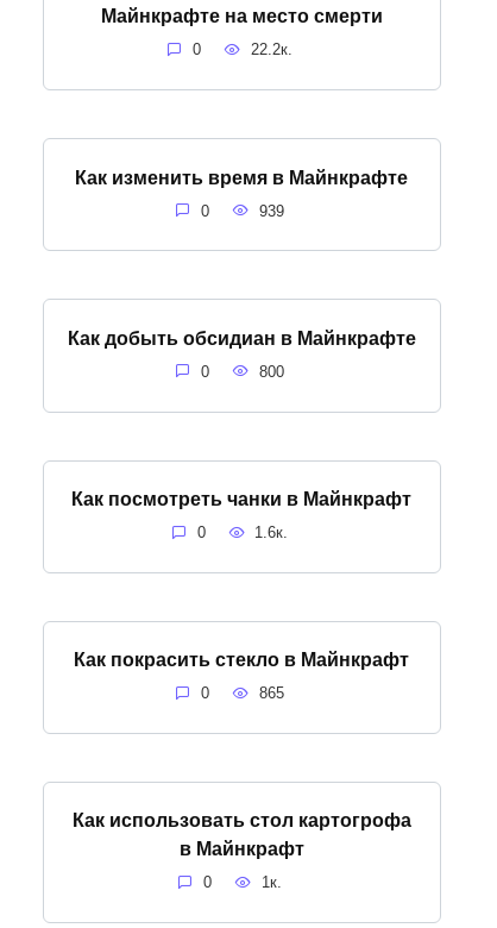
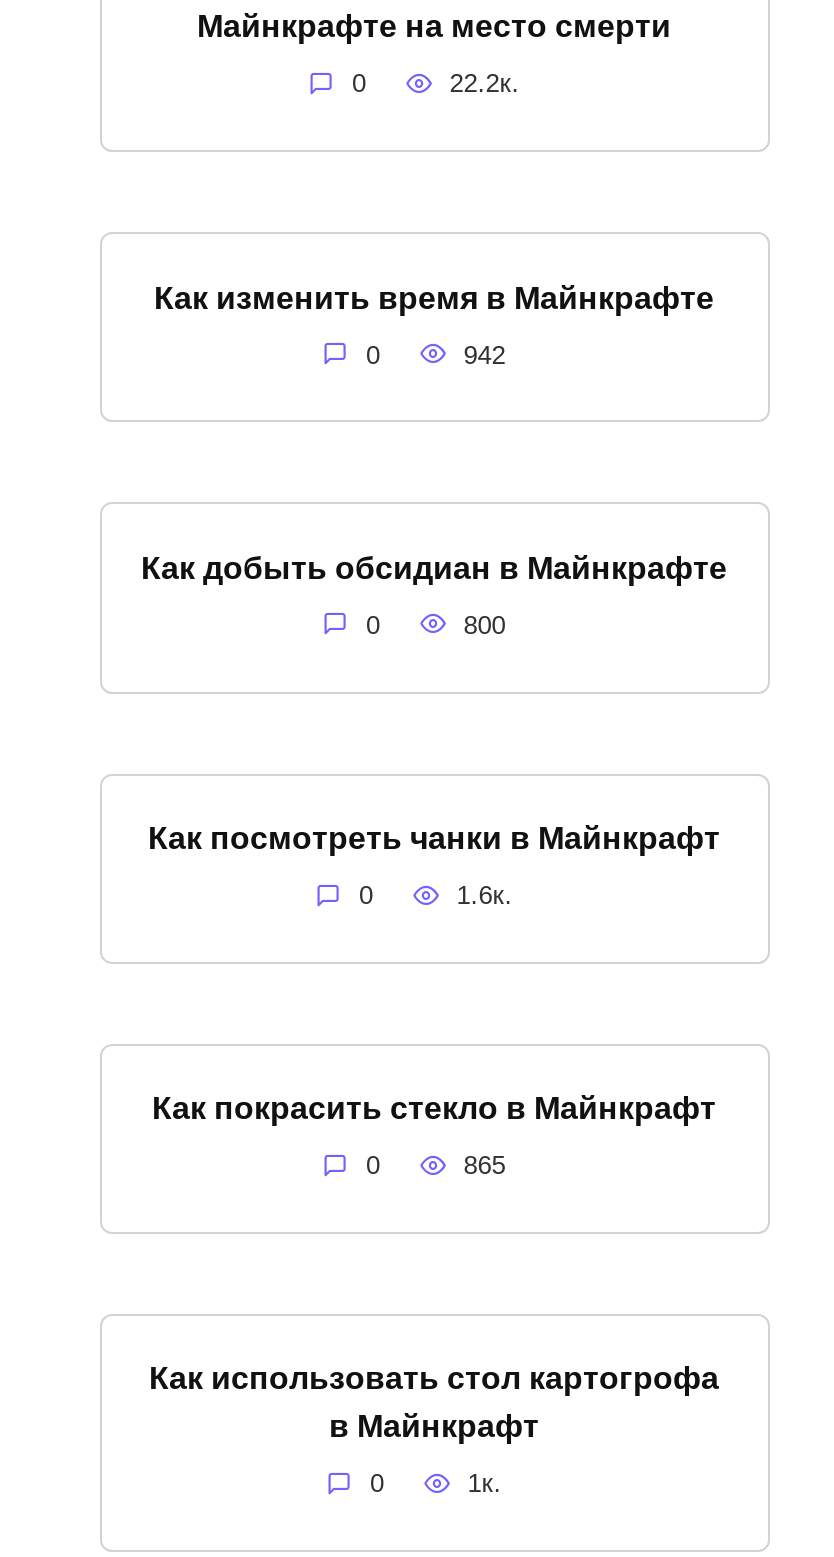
[259,202,284,220] 939 -> [464,339,506,369] 942

